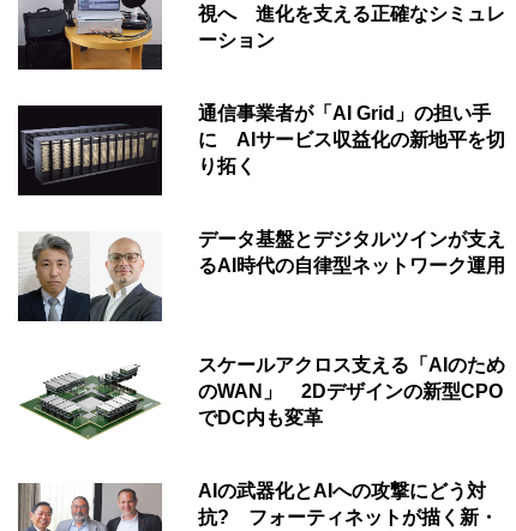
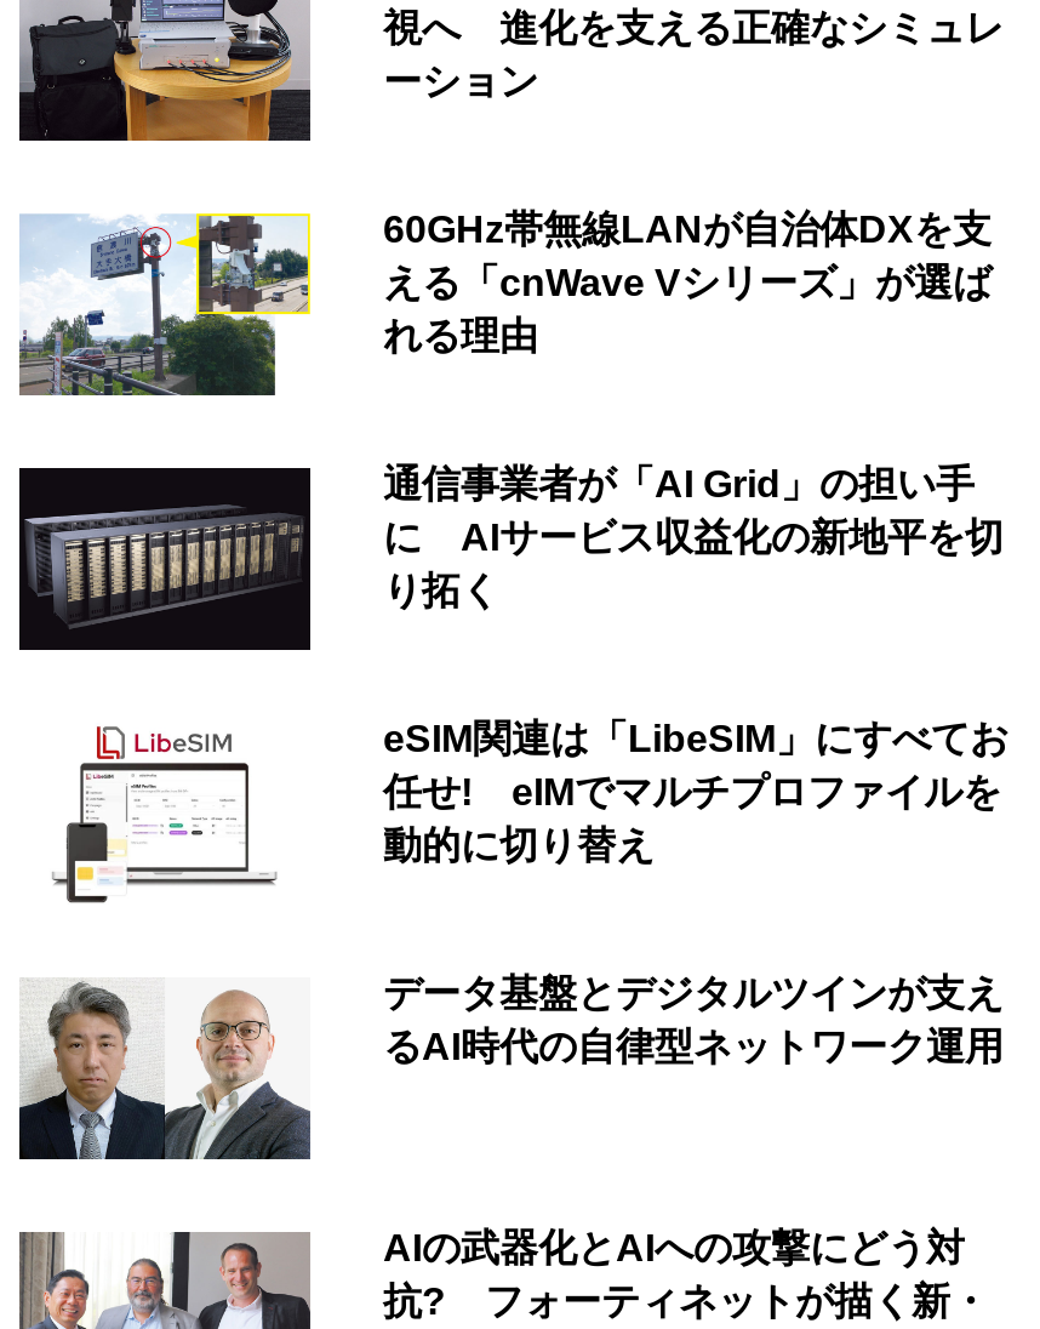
none -> [19,208,992,398] [image] | 60GHz帯無線LANが自治体DXを支 | える「cnWave Vシリーズ」が選ば | れる理由
none -> [19,717,1008,905] [image] | eSIM関連は「LibeSIM」にすべてお | 任せ! eIMでマルチプロファイルを | 動的に切り替え
moved [18,229,505,324] -> [19,972,1004,1164]: [image] | データ基盤とデジタルツインが支え | るAI時代の自律型ネットワーク運用
[18,355,505,447] [image] | スケールアクロス支える「AIのため | のWAN」 2Dデザインの新型CPO | でDC内も変革 -> none

